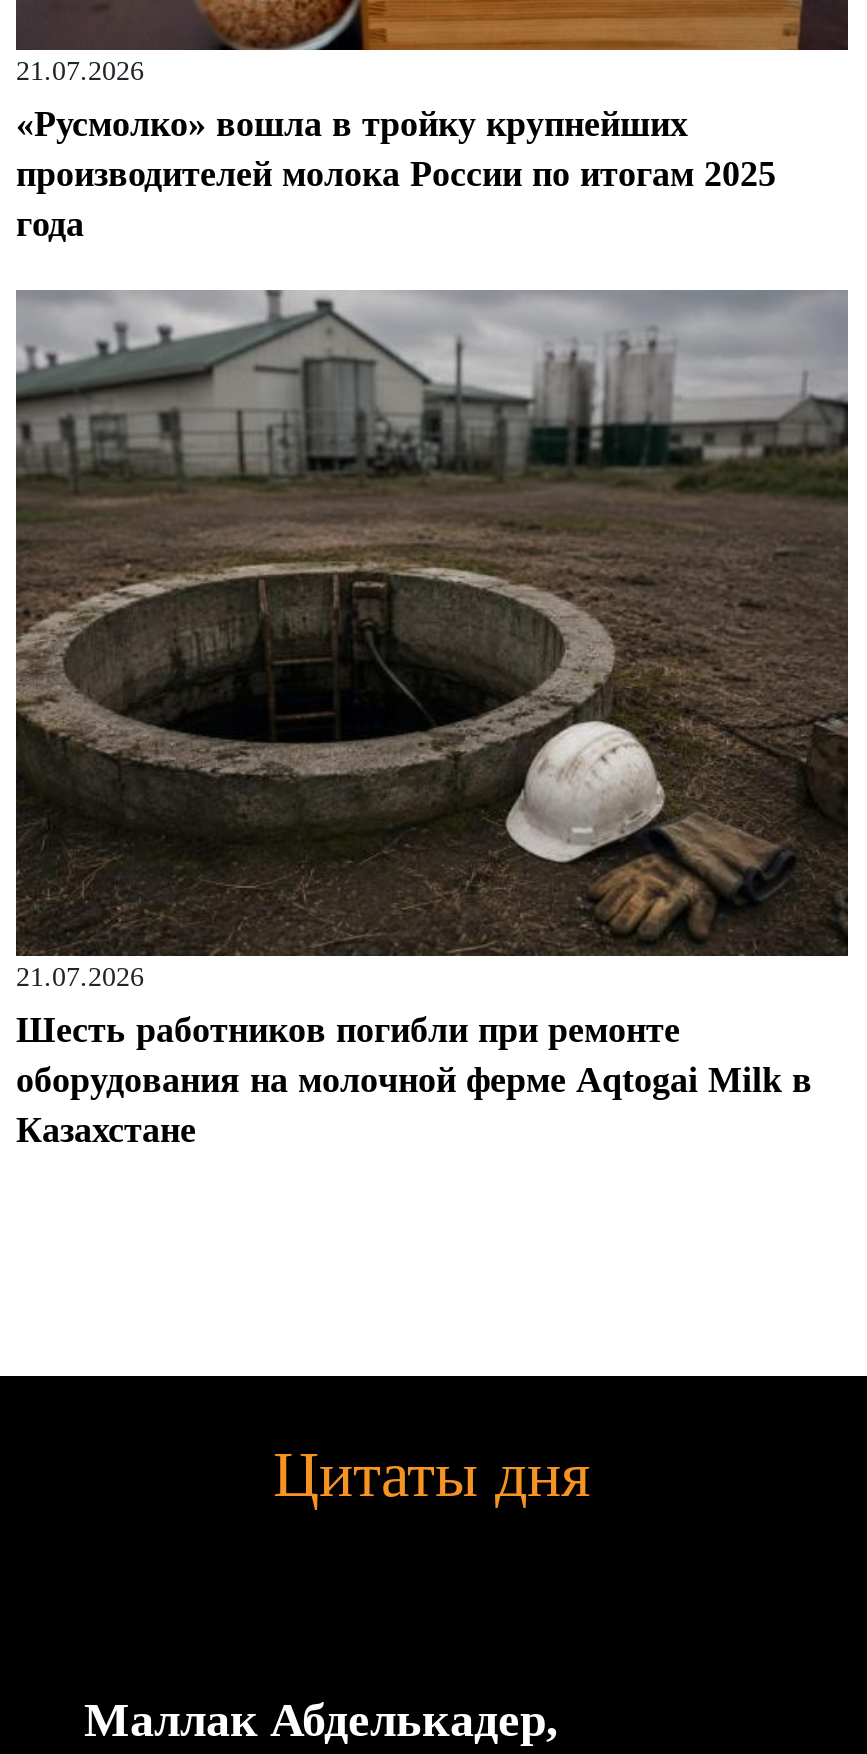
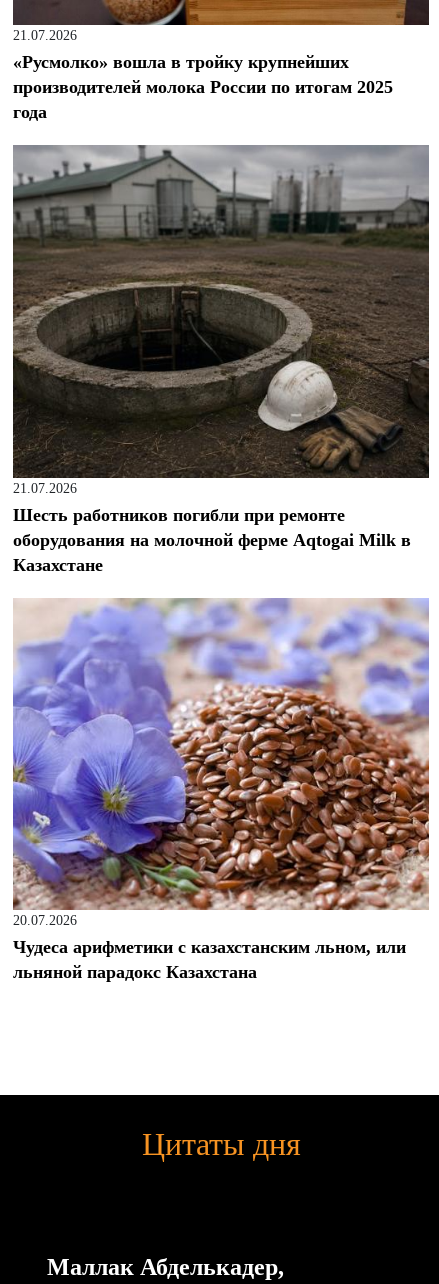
none -> [12,597,430,982] [image] | 20.07.2026 | Чудеса арифметики с казахстанским льном, или | льняной парадокс Казахстана

